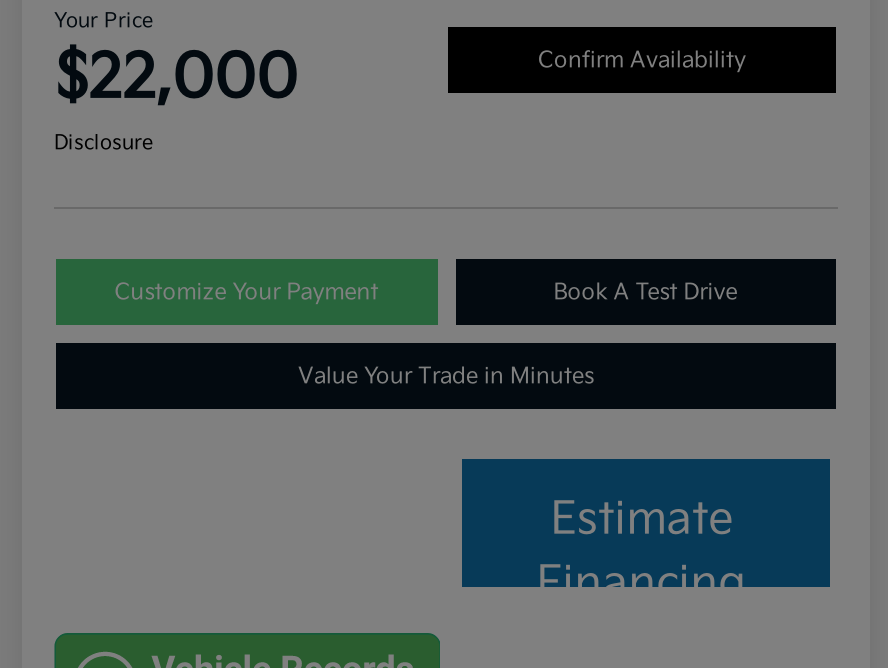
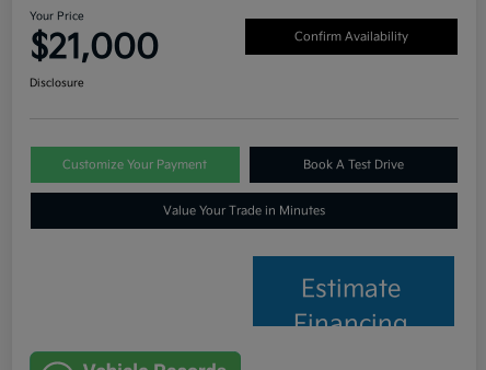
[54,43,298,115] $22,000 -> [30,28,159,68] $21,000

